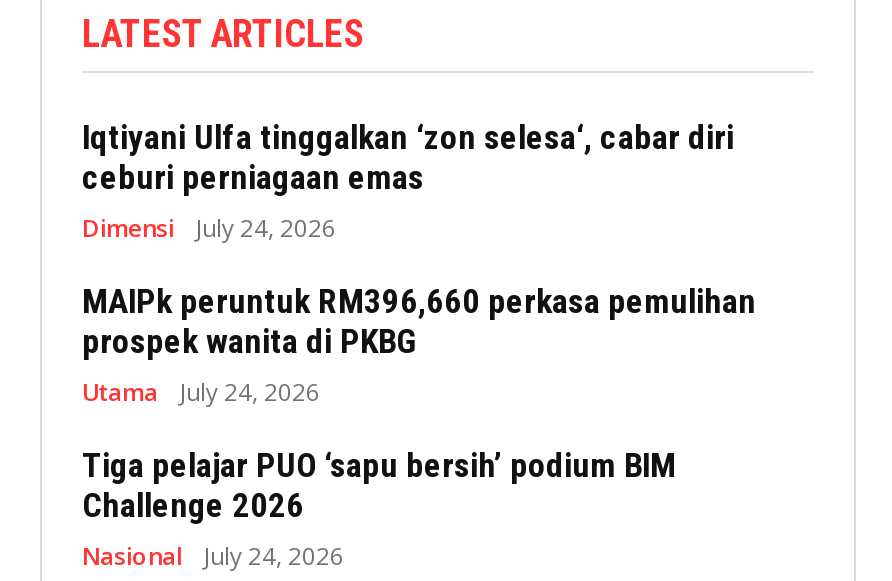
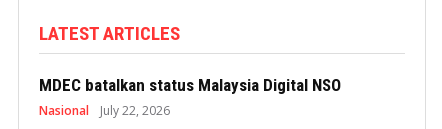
[82,116,756,524] Iqtiyani Ulfa tinggalkan ‘zon selesa‘, cabar diri | ceburi perniagaan emas | Dimensi | July 24, 2026 | MAIPk peruntuk RM396,660 perkasa pemulihan | prospek wanita di PKBG | Utama | July 24, 2026 | Tiga pelajar PUO ‘sapu bersih’ podium BIM | Challenge 2026 -> [39,75,341,95] MDEC batalkan status Malaysia Digital NSO
[82,538,344,572] Nasional July 24, 2026 -> [39,102,170,119] Nasional July 22, 2026

